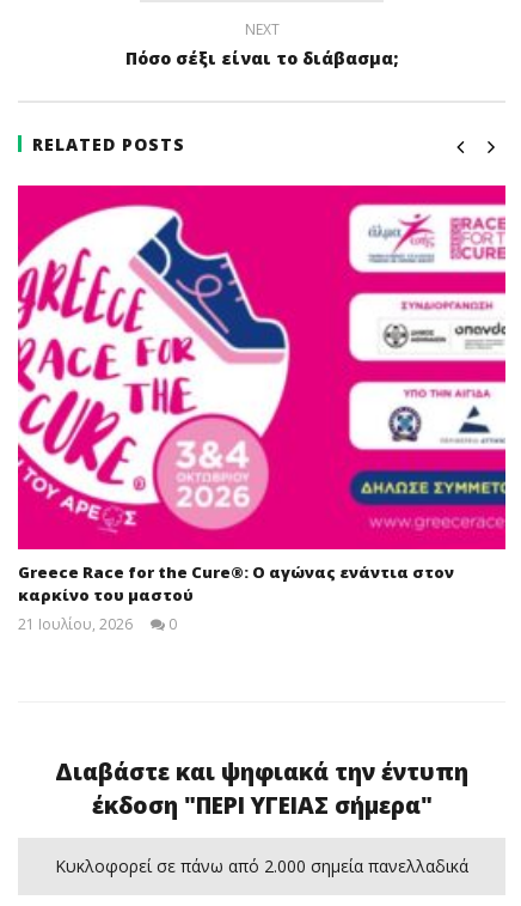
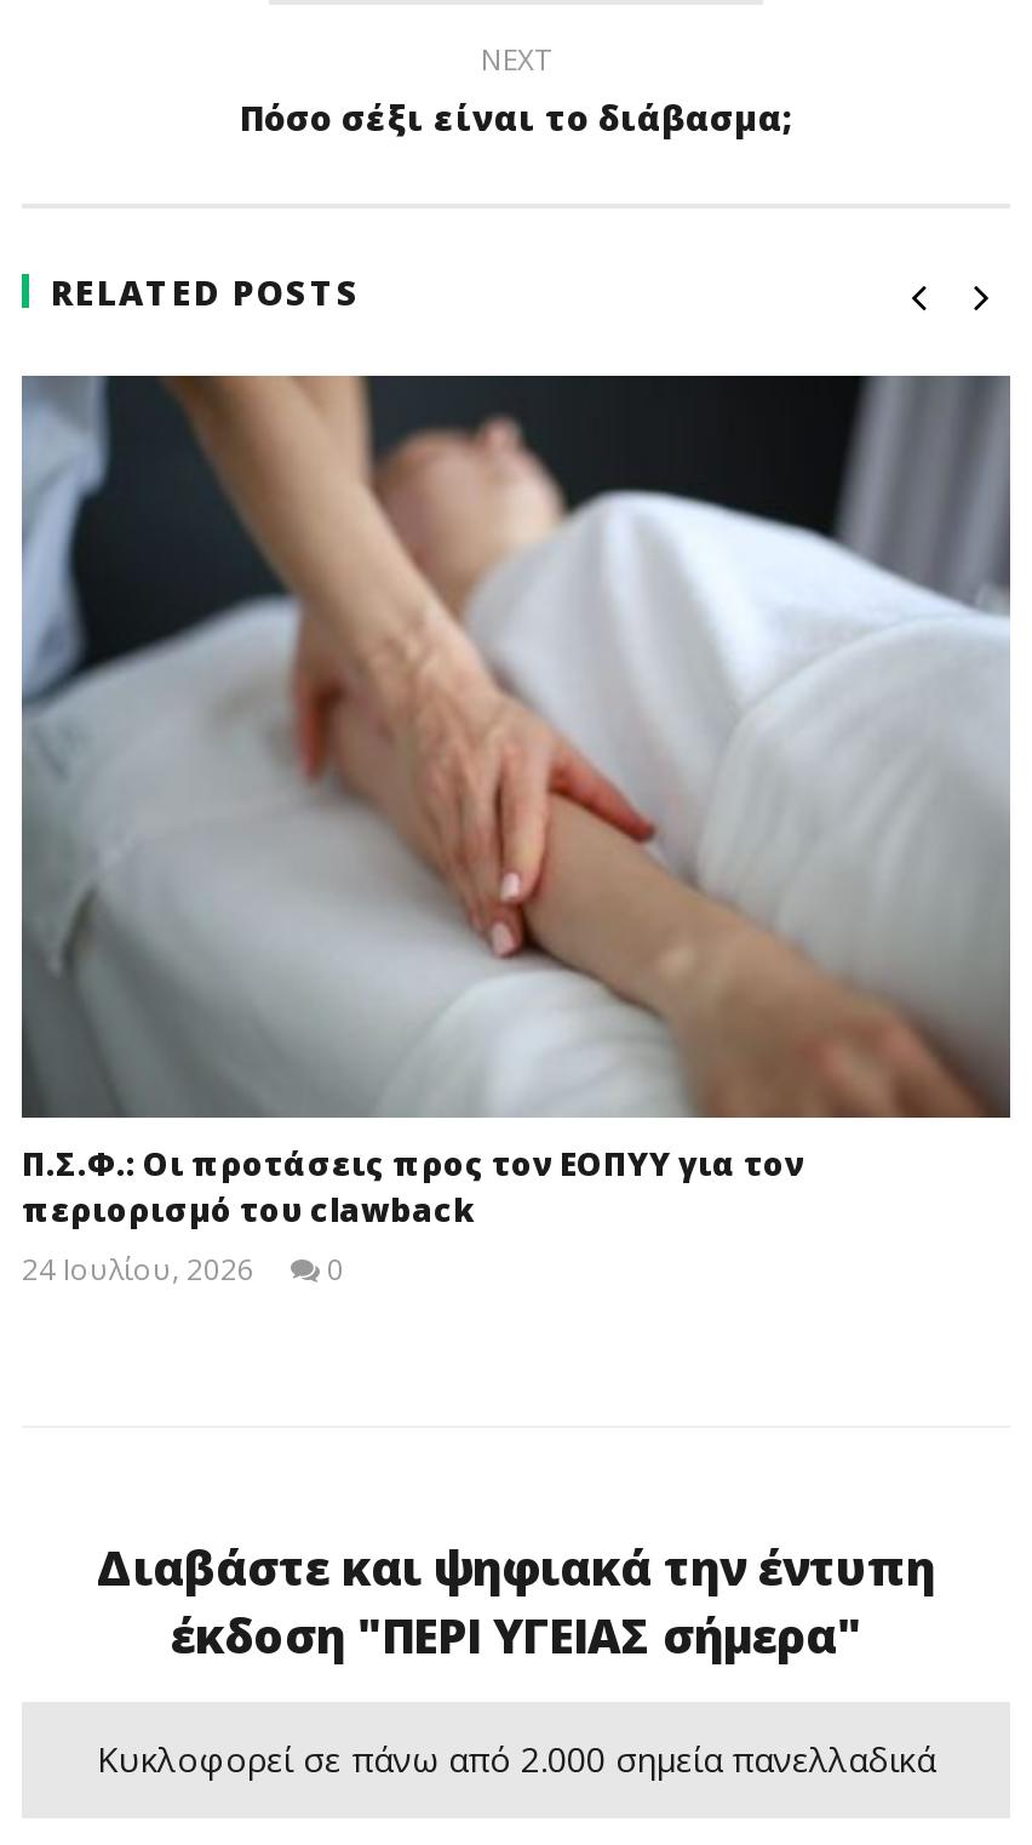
[17,184,507,635] [image] | Greece Race for the Cure®: O αγώνας ενάντια στον | καρκίνο του μαστού | 21 Ιουλίου, 2026 -> [19,373,1013,1289] [image] | Π.Σ.Φ.: Οι προτάσεις προς τον ΕΟΠΥΥ για τον | περιορισμό του clawback | 24 Ιουλίου, 2026

